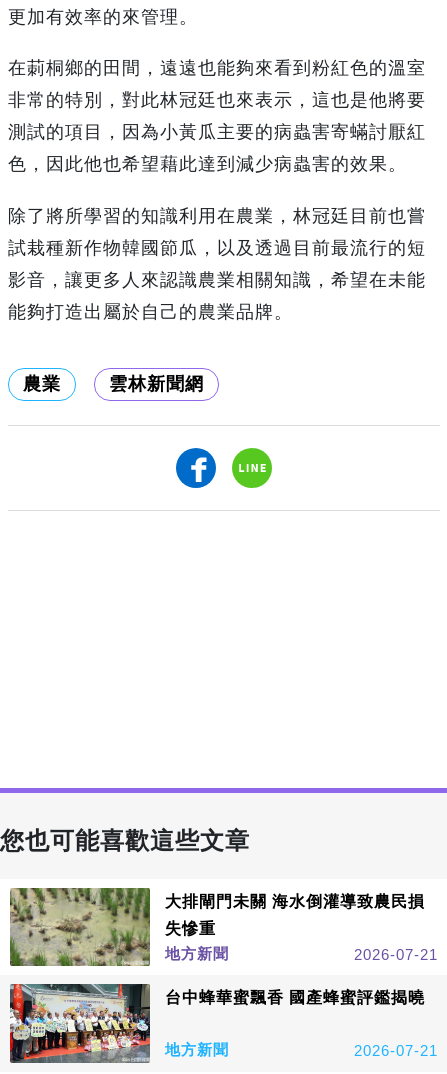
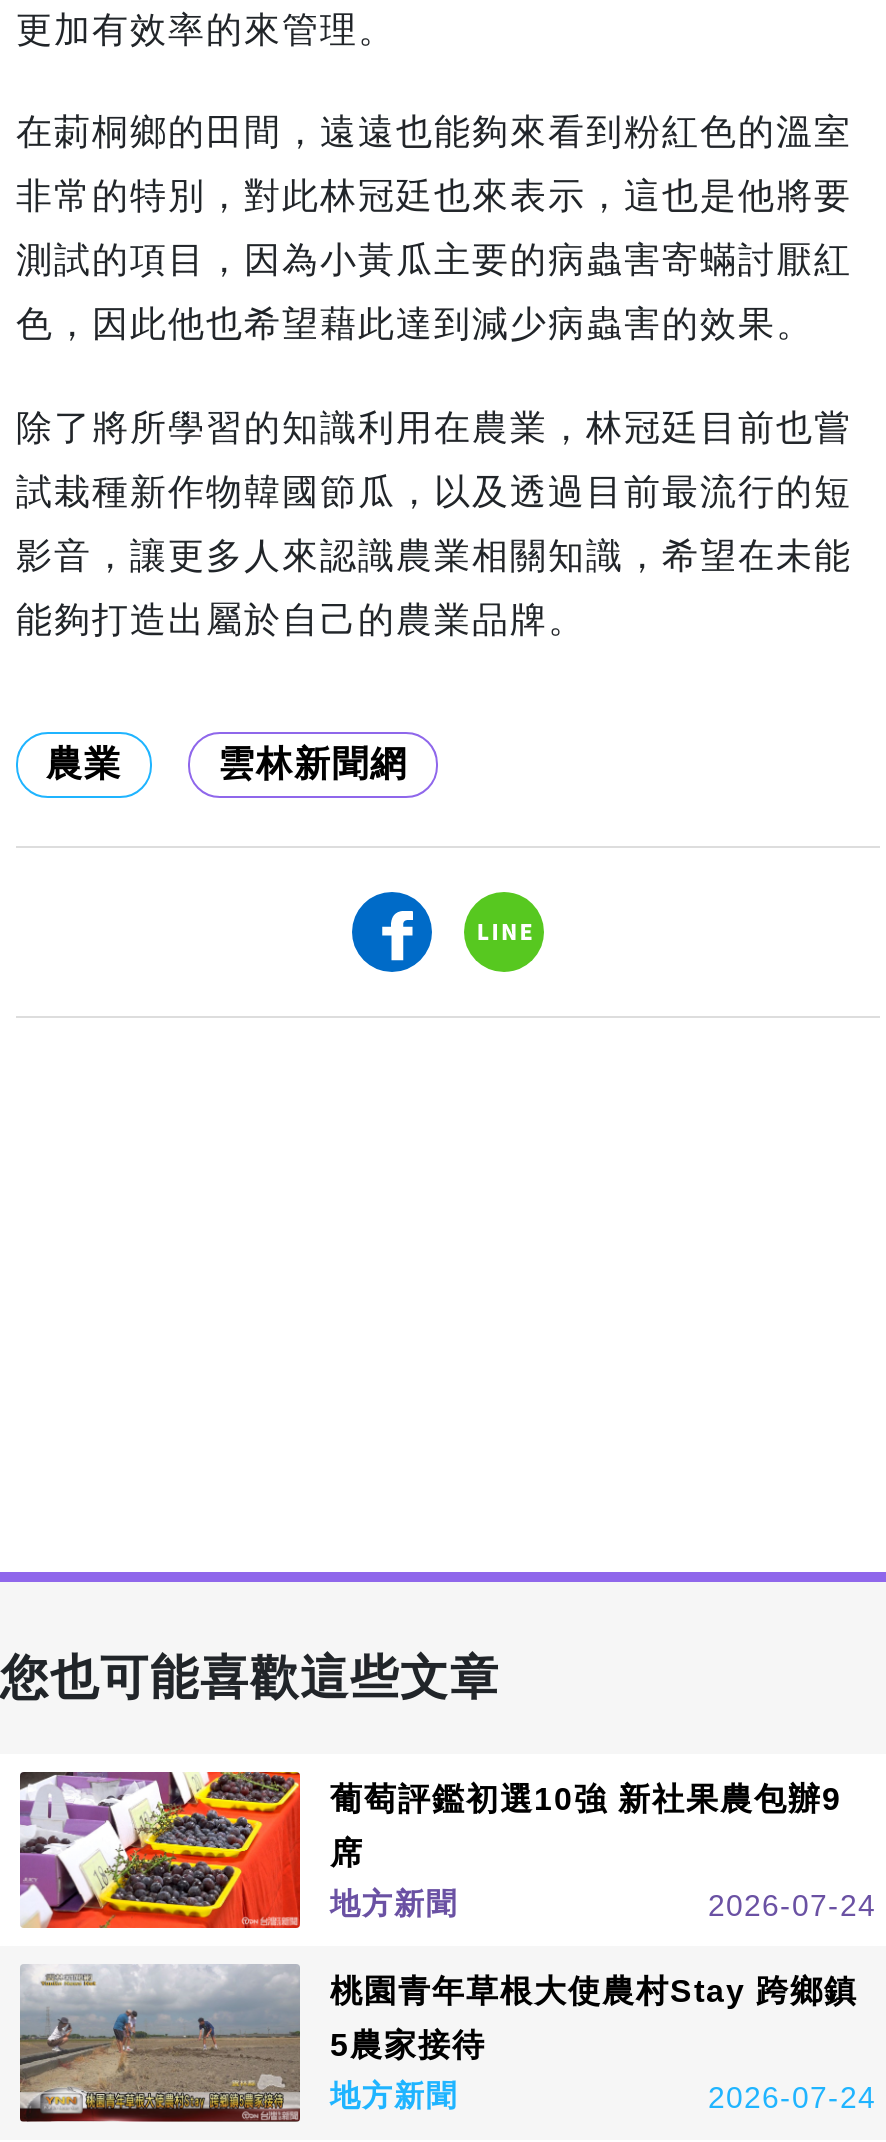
[9,887,425,967] [image] | 大排閘門未關 海水倒灌導致農民損 -> [18,1770,842,1930] [image] | 葡萄評鑑初選10強 新社果農包辦9
[165,920,216,937] 失慘重 -> [330,1835,374,1869] 席
[9,946,438,1064] [image] | 2026-07-21 | 台中蜂華蜜飄香 國產蜂蜜評鑑揭曉 -> [18,1887,876,2124] [image] | 2026-07-24 | 桃園青年草根大使農村Stay 跨鄉鎮 | 5農家接待
[354,1042,438,1059] 2026-07-21 -> [708,2081,876,2115] 2026-07-24

